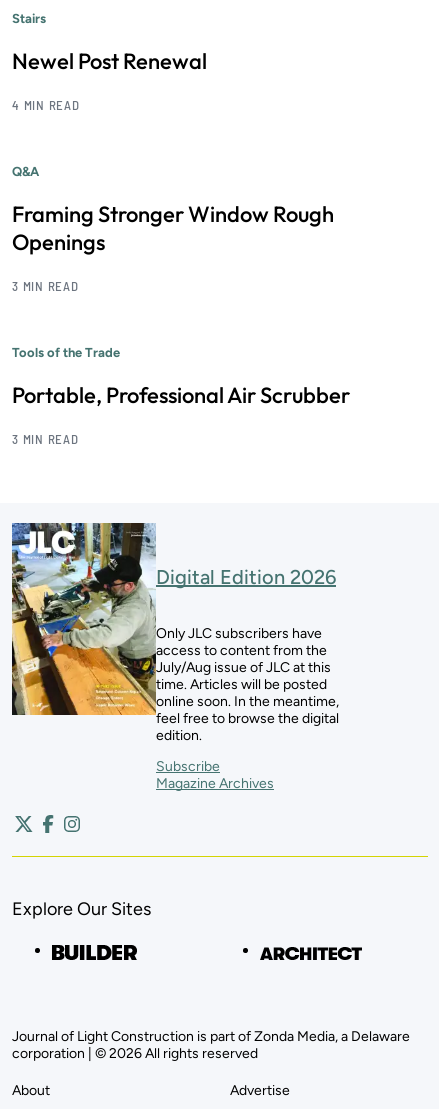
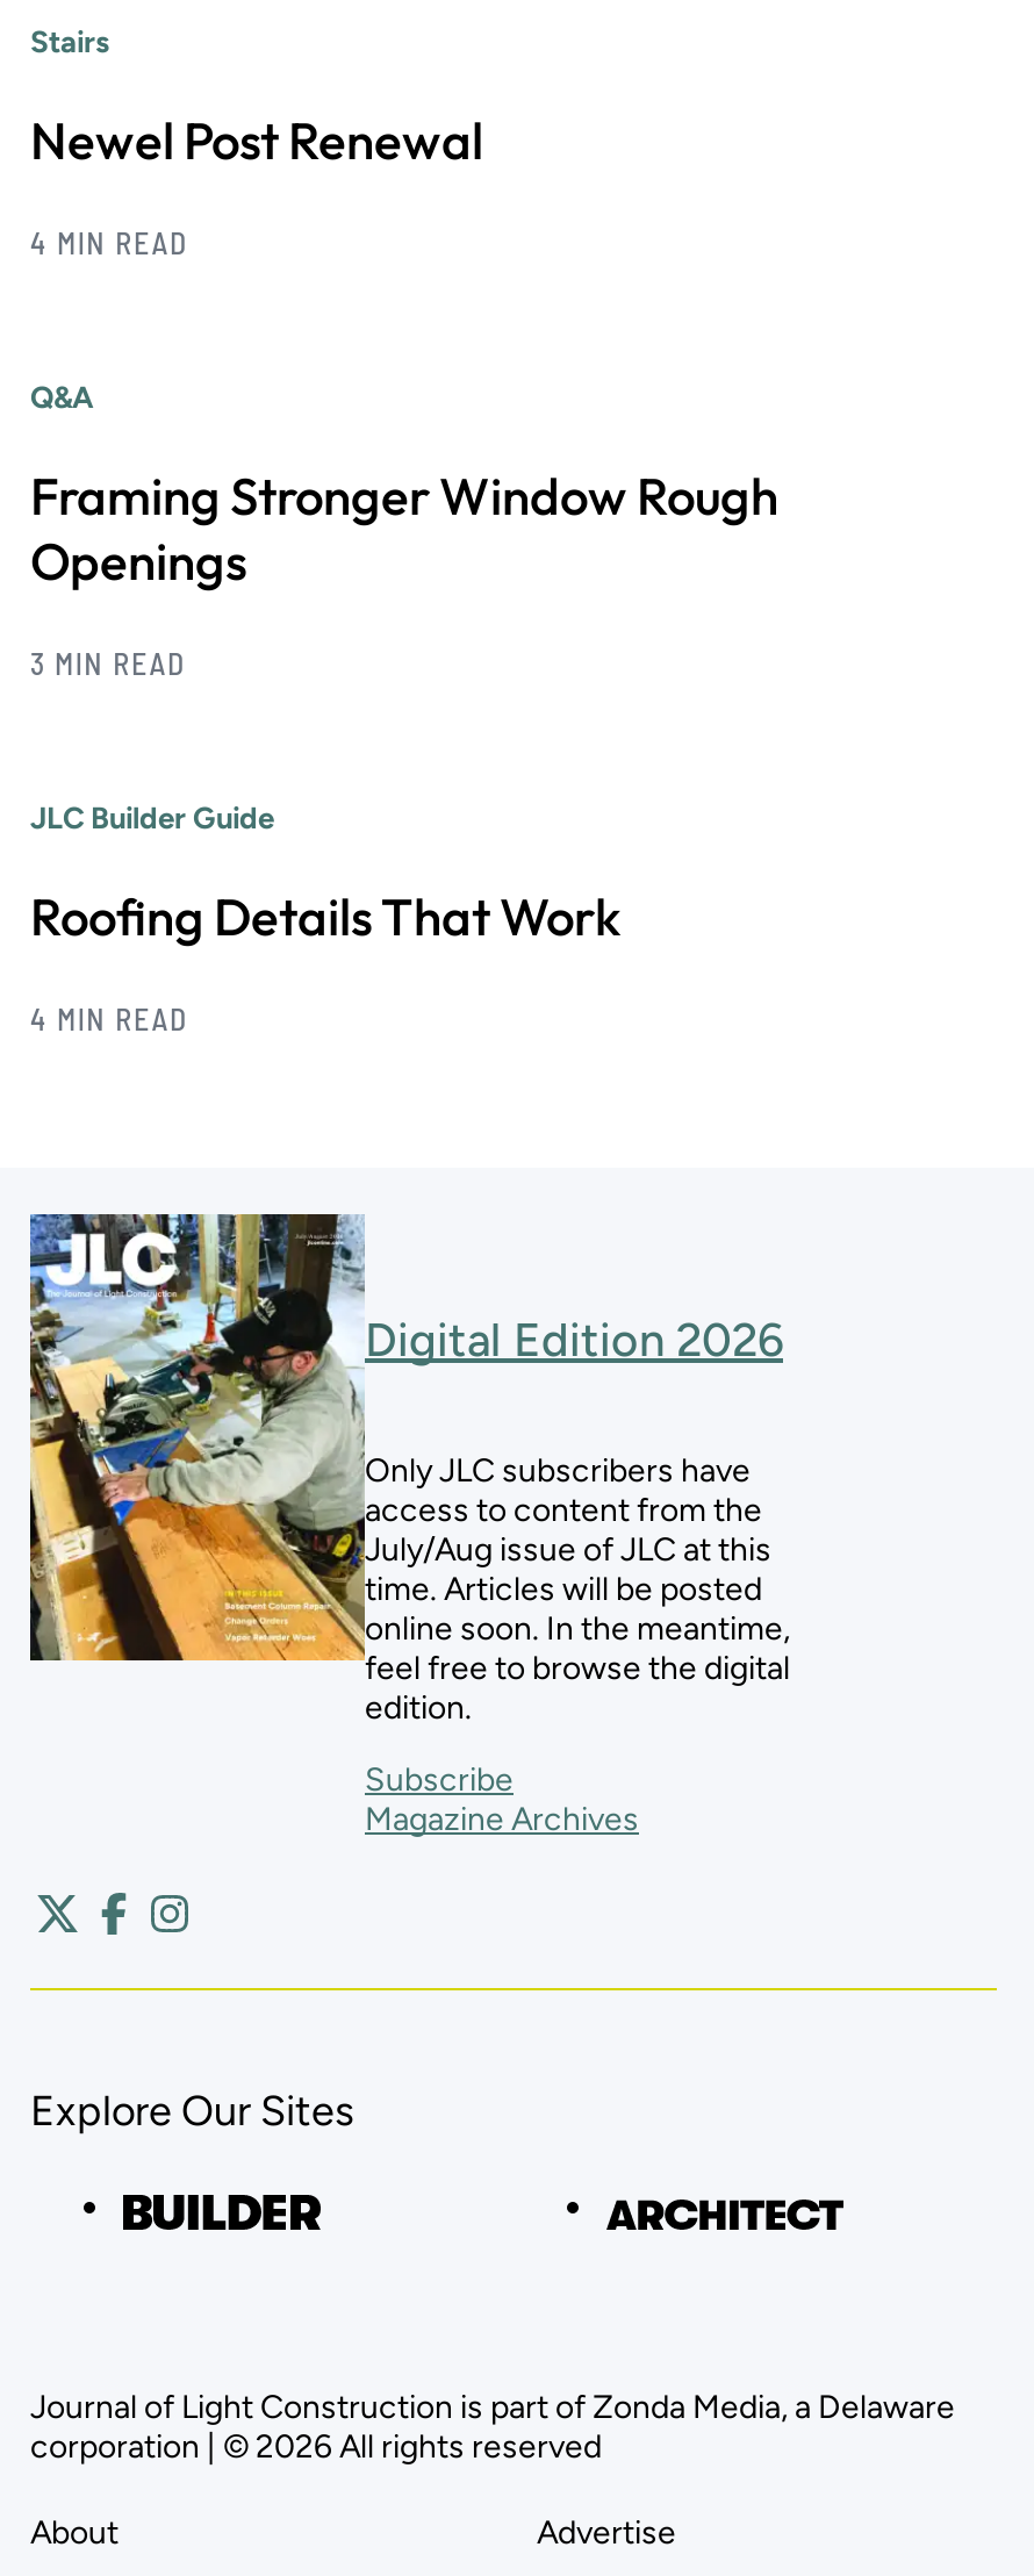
[12,345,120,360] Tools of the Trade -> [30,800,274,835] JLC Builder Guide
[12,381,350,409] Portable, Professional Air Scrubber -> [30,884,620,949] Roofing Details That Work
[12,431,79,447] 3 MIN READ -> [30,1000,188,1037] 4 MIN READ

